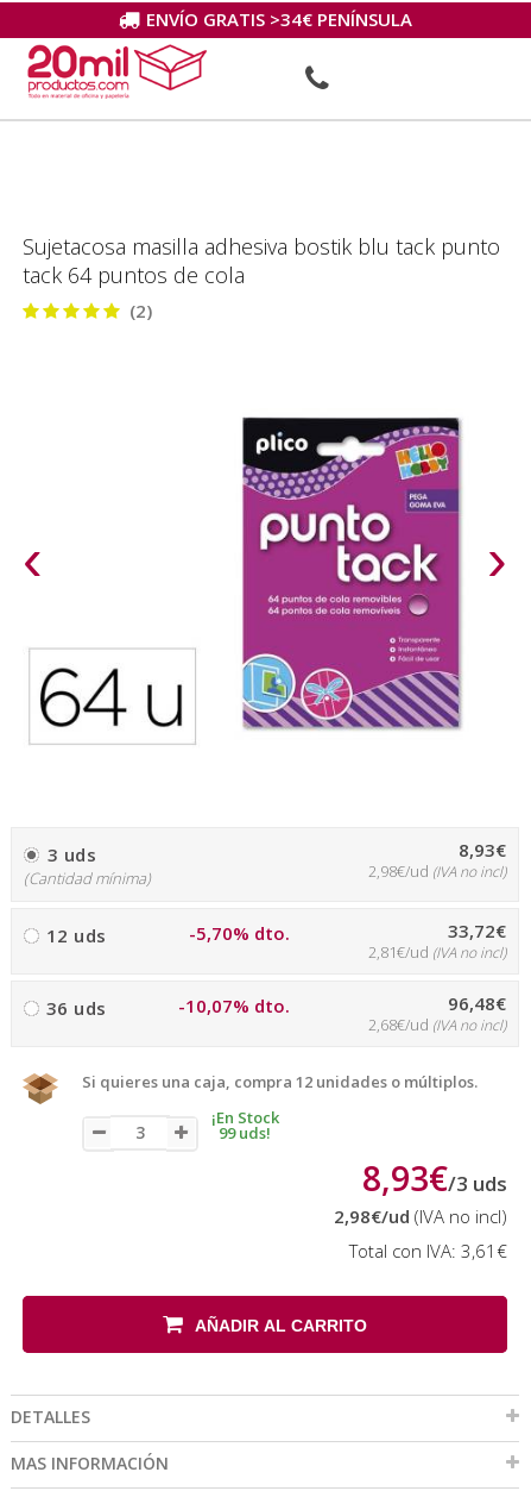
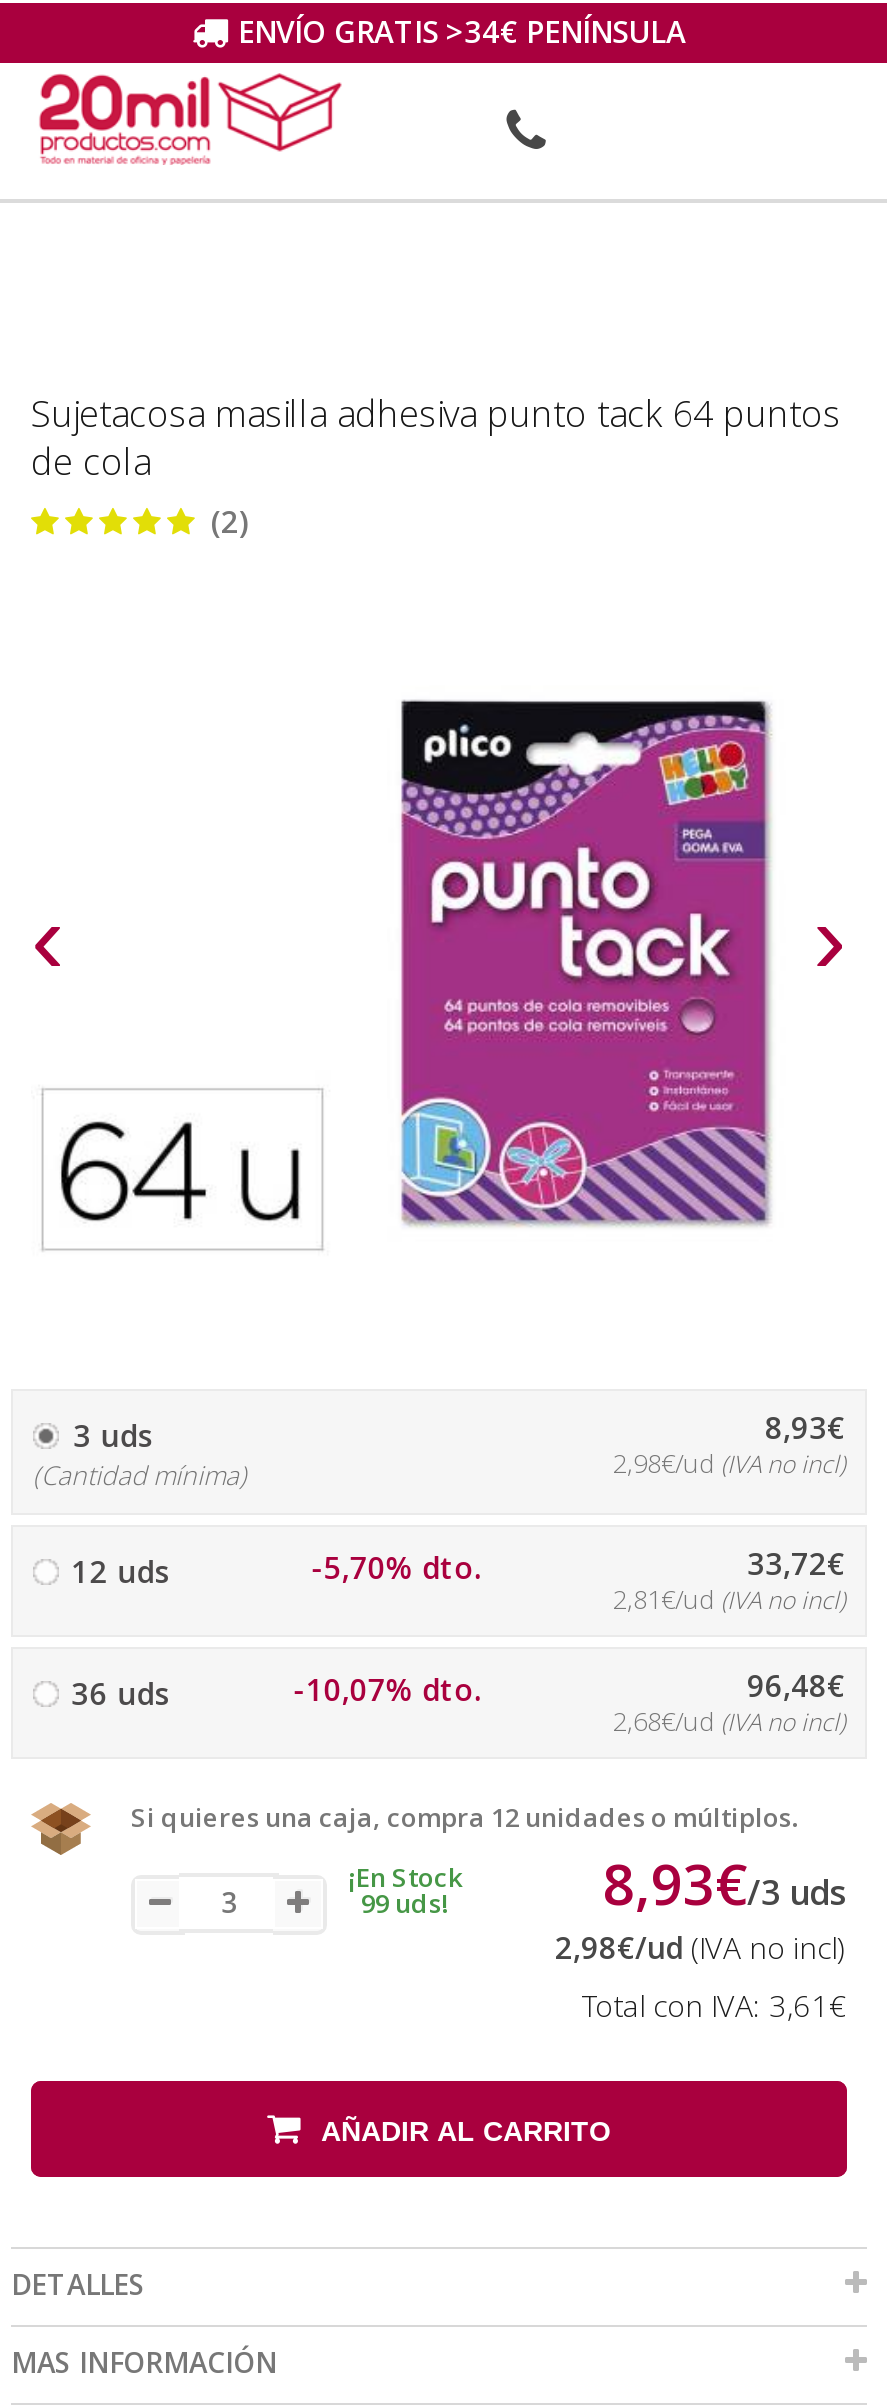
[23,232,500,289] Sujetacosa masilla adhesiva bostik blu tack punto | tack 64 puntos de cola -> [31,389,841,485] Sujetacosa masilla adhesiva punto tack 64 puntos | de cola

